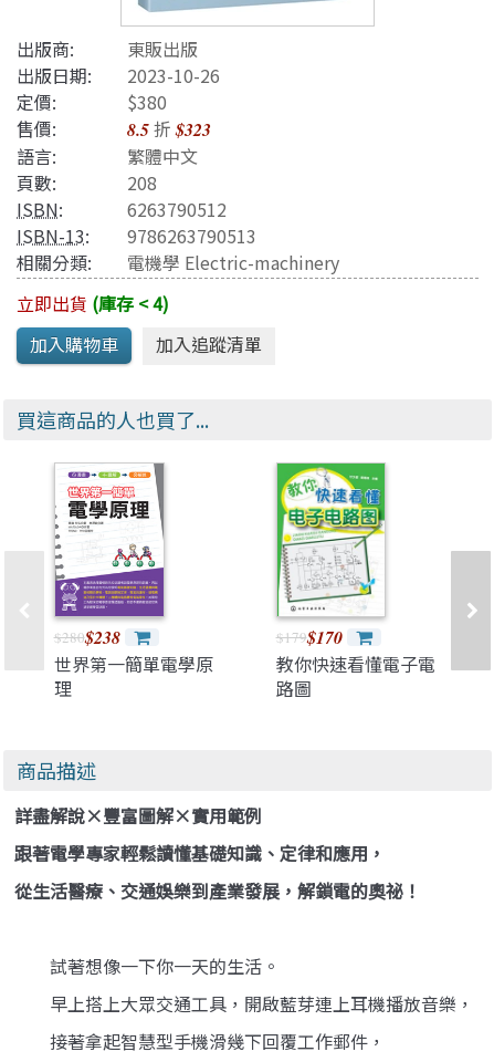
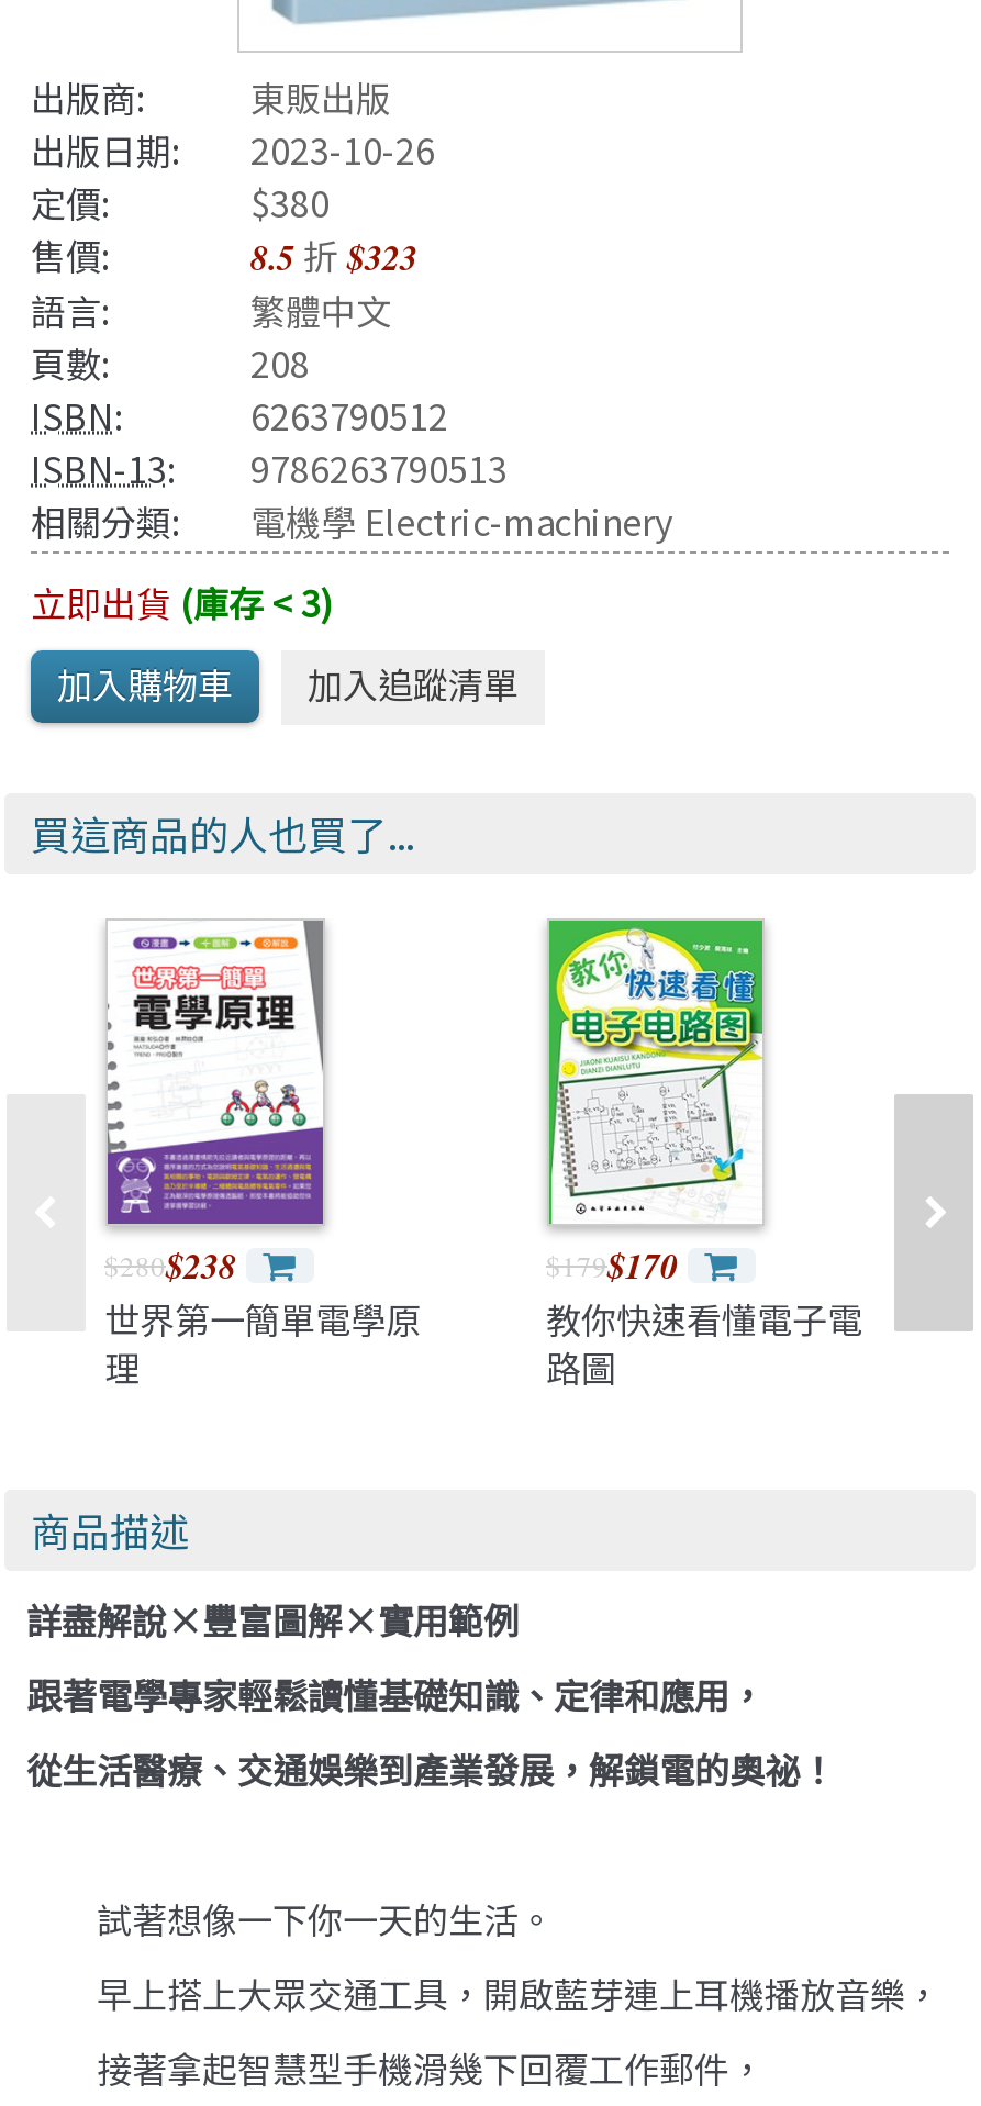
[17,290,169,316] 立即出貨(庫存 < 4) -> [31,576,334,628] 立即出貨(庫存 < 3)

